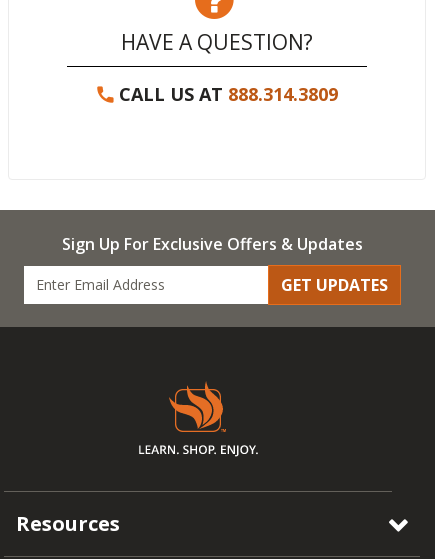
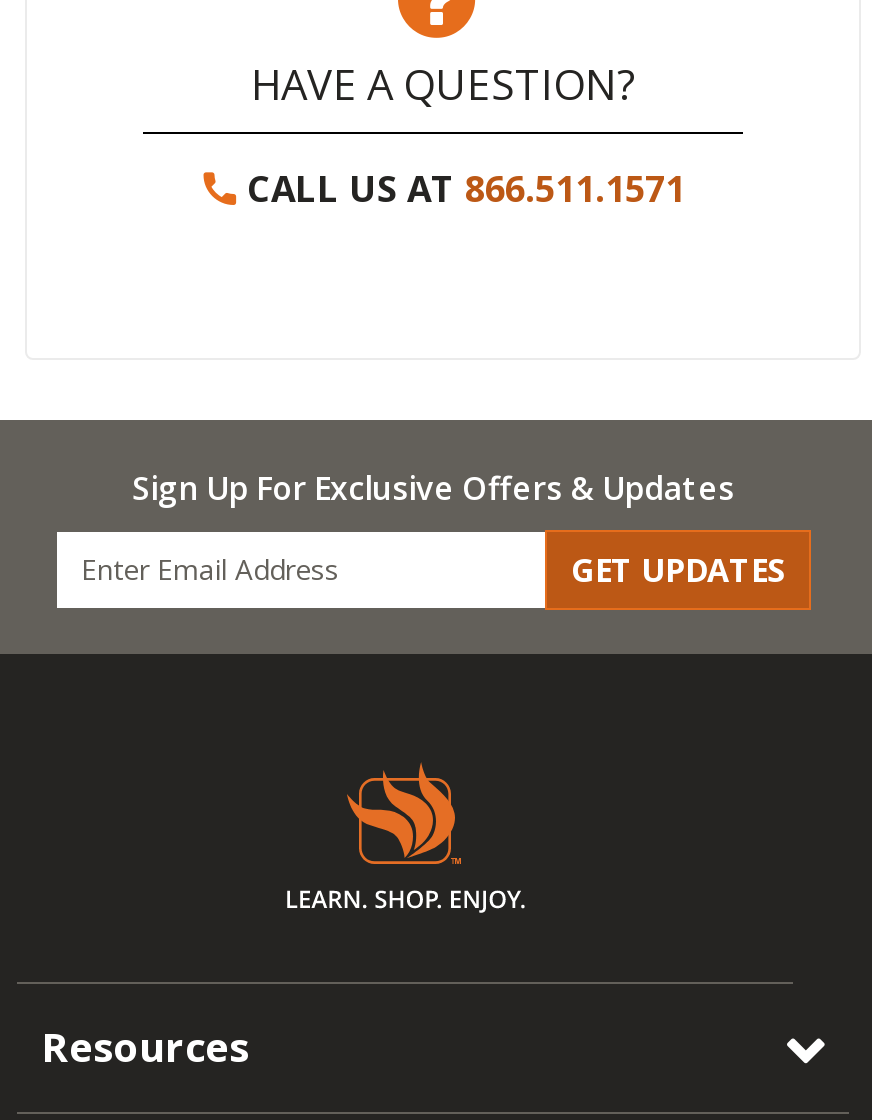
[119,82,338,106] CALL US AT 888.314.3809 -> [247,164,685,212] CALL US AT 866.511.1571

